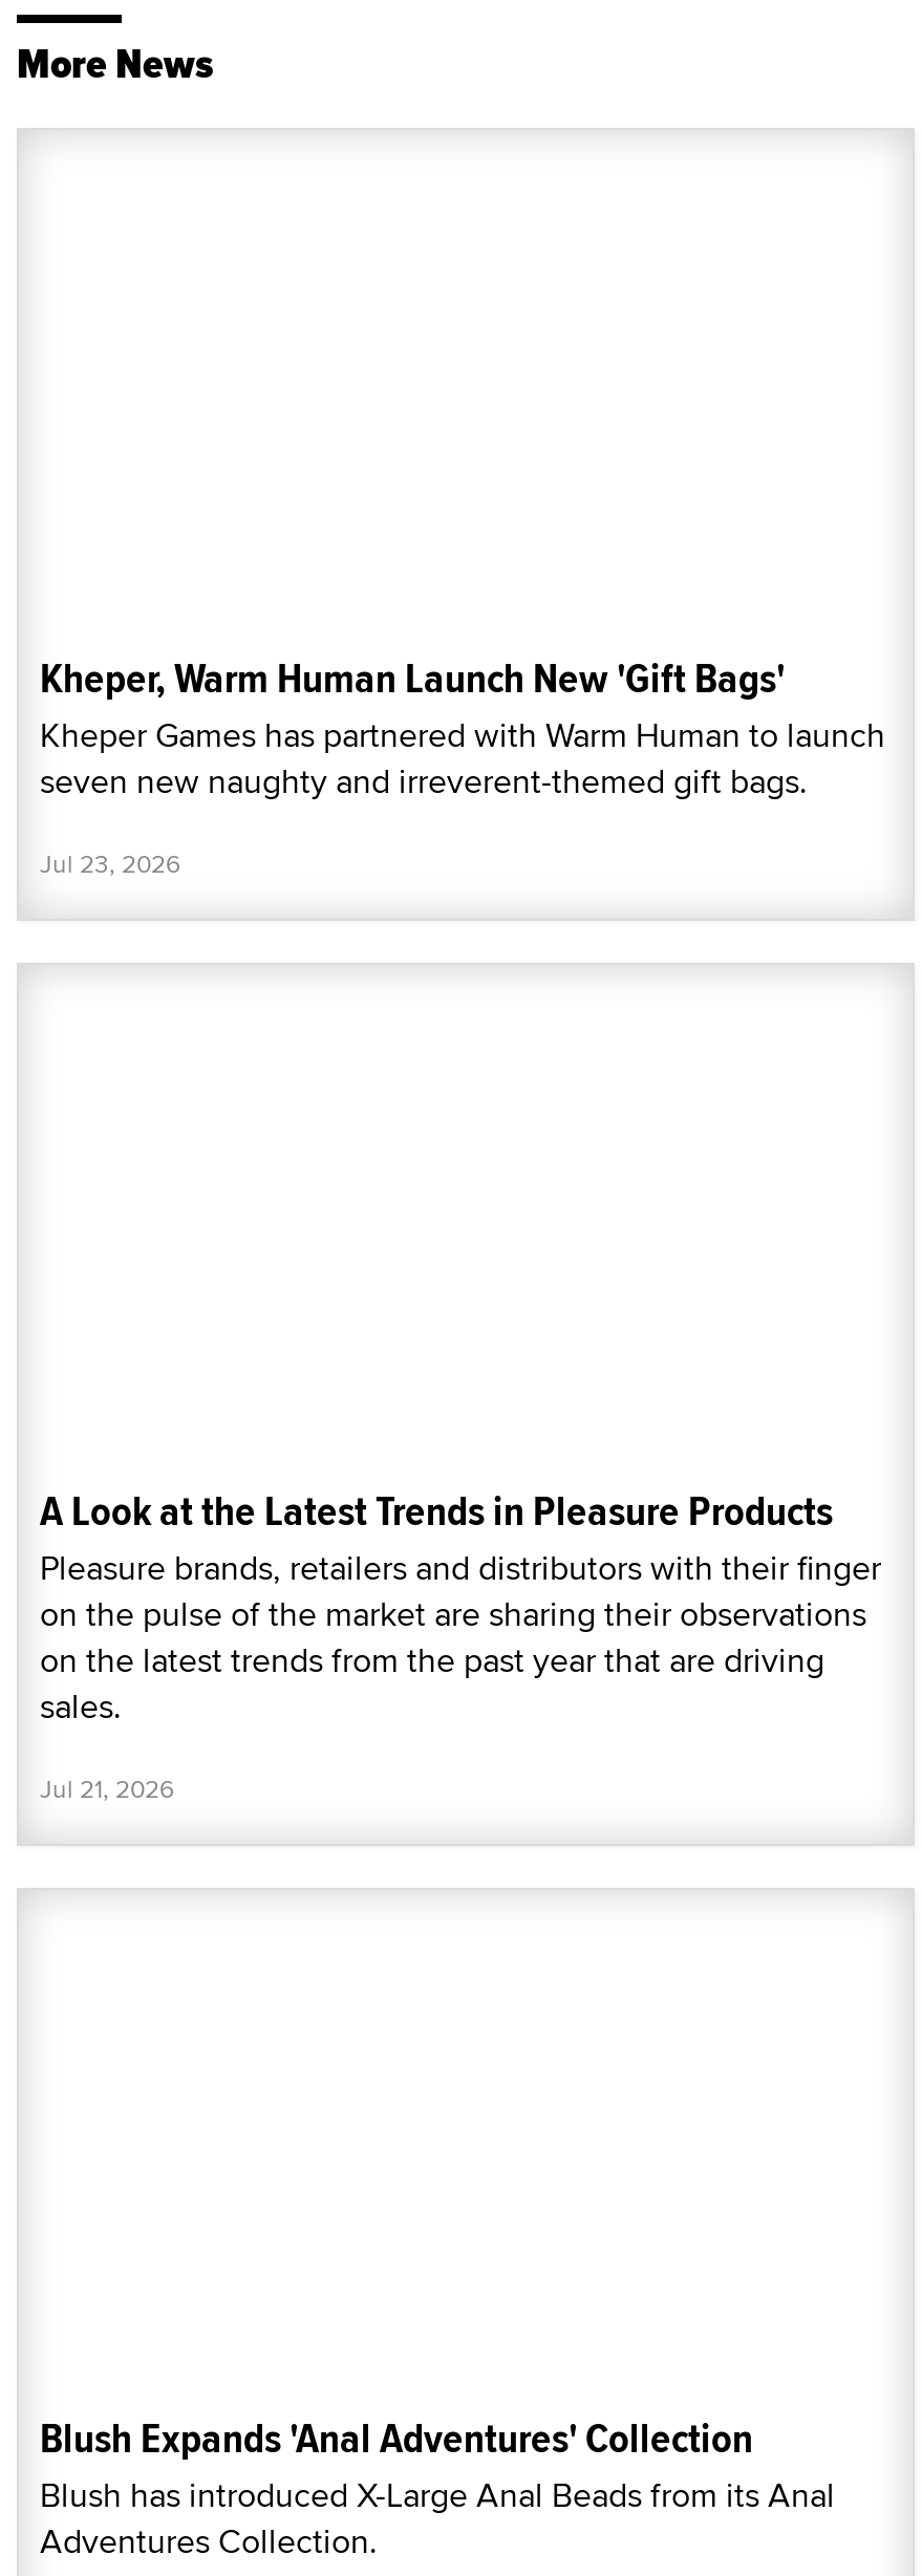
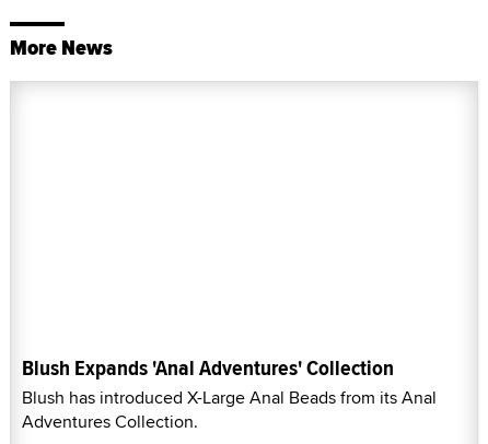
[40,647,885,880] Kheper, Warm Human Launch New 'Gift Bags' | Kheper Games has partnered with Warm Human to launch | seven new naughty and irreverent-themed gift bags. | Jul 23, 2026 -> none
[40,1481,881,1807] A Look at the Latest Trends in Pleasure Products | Pleasure brands, retailers and distributors with their finger | on the pulse of the market are sharing their observations | on the latest trends from the past year that are driving | sales. | Jul 21, 2026 -> none

